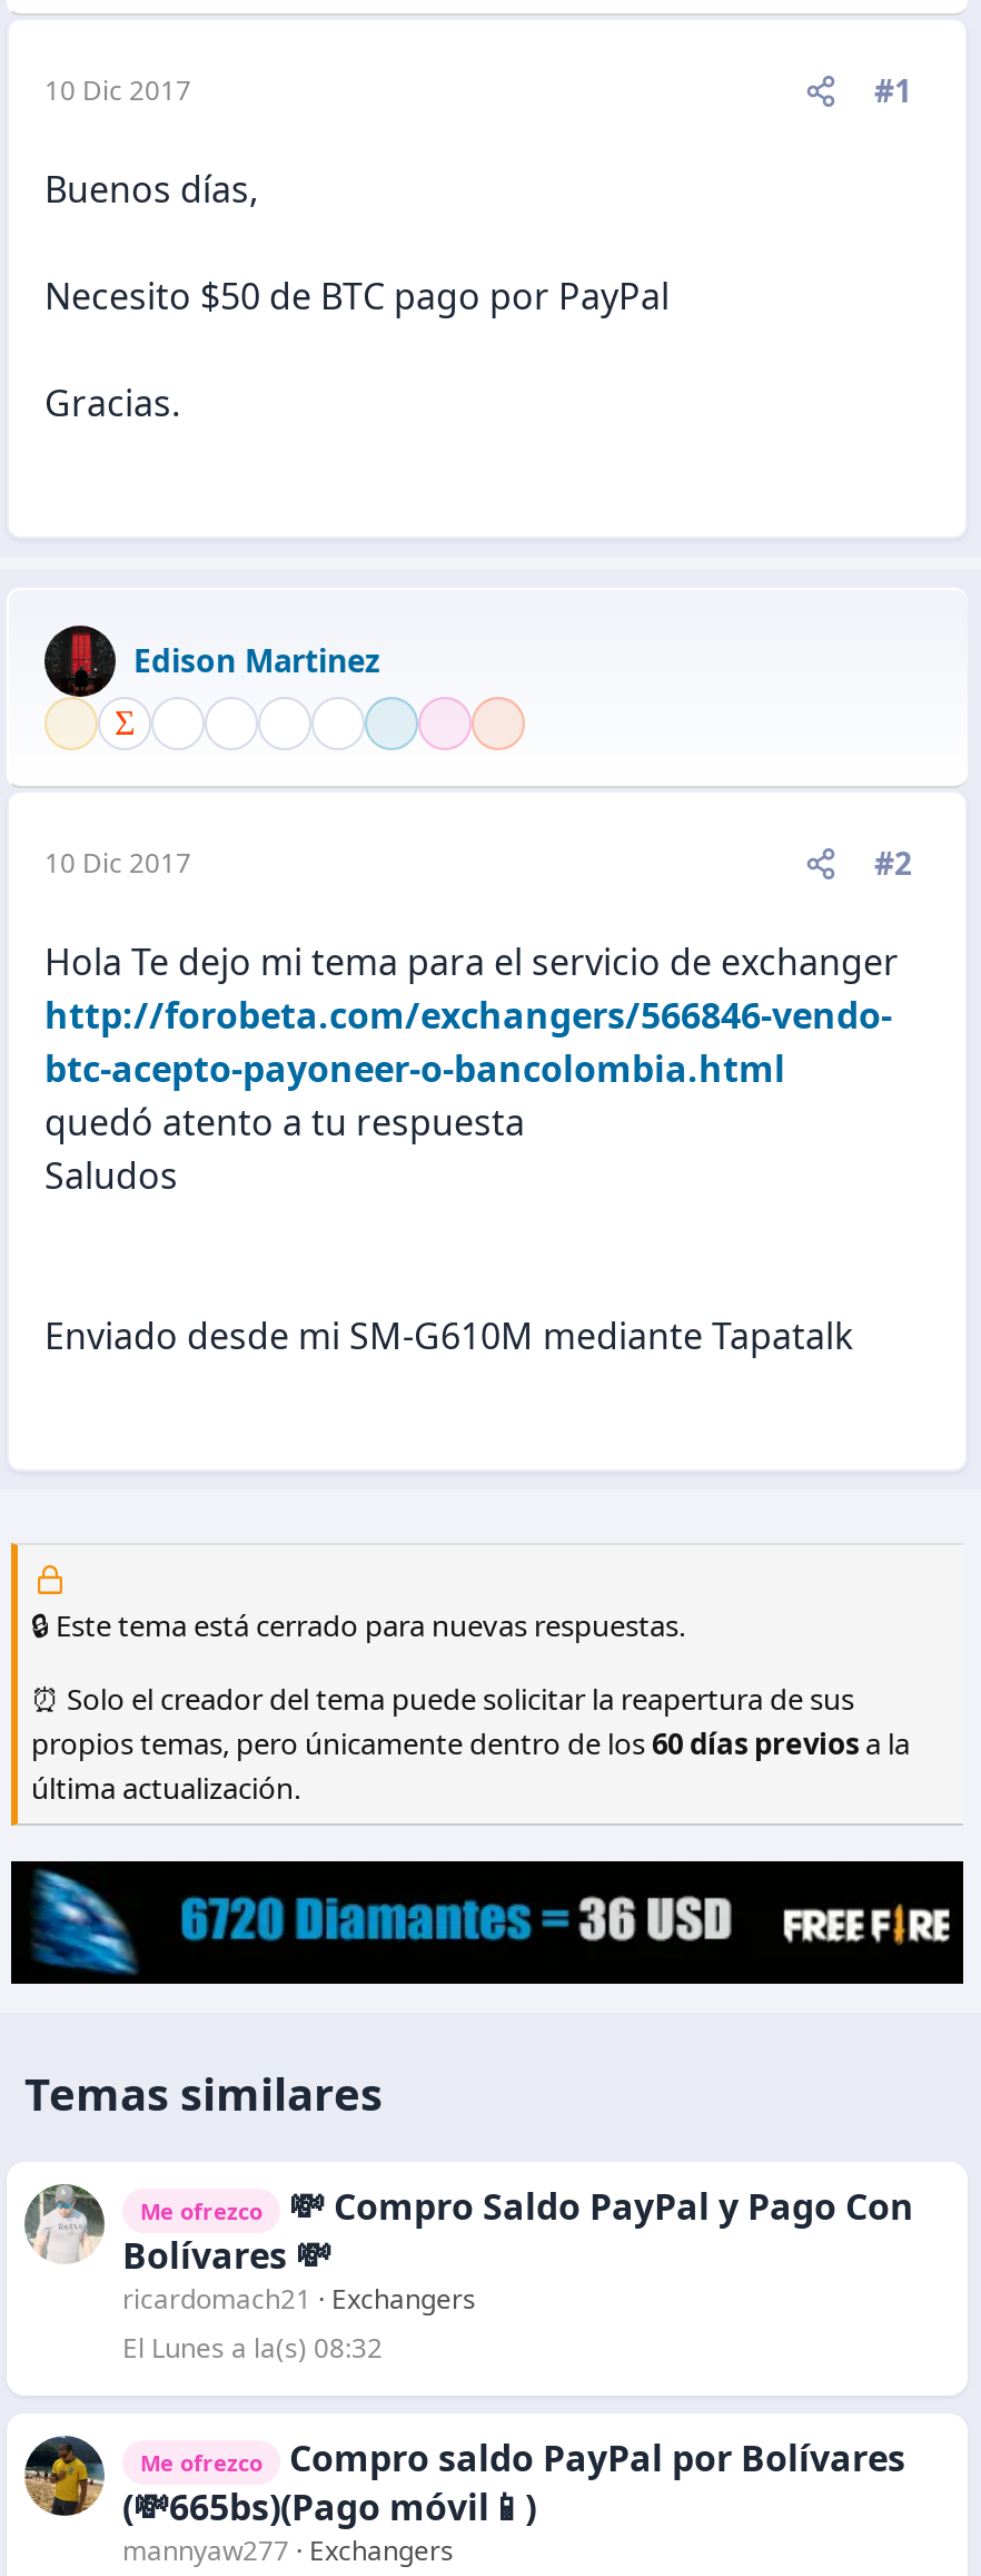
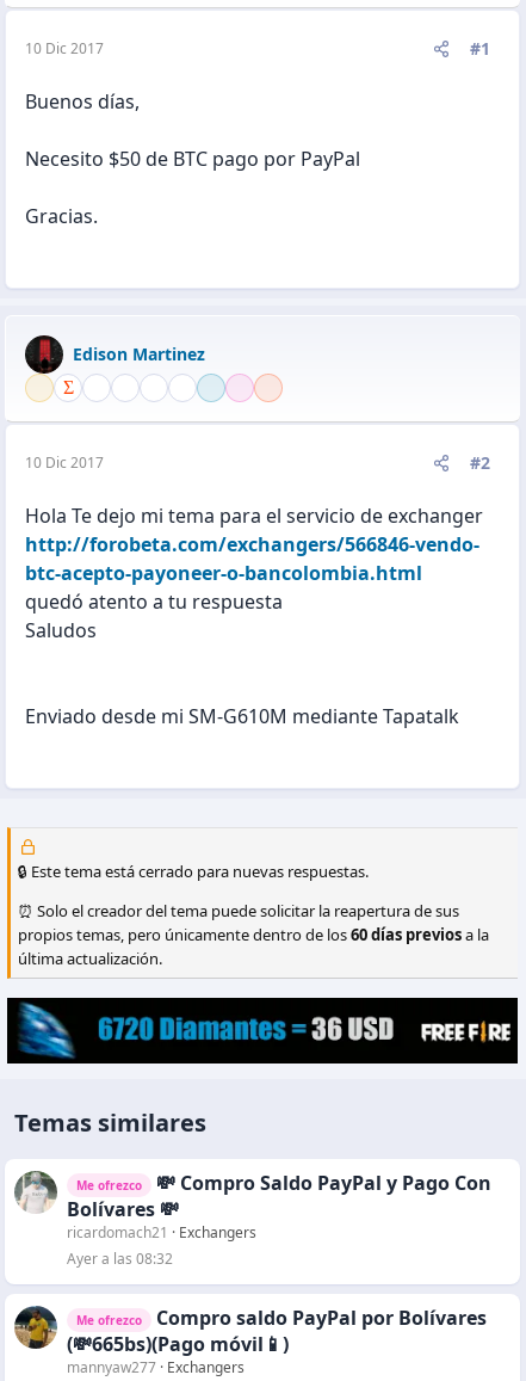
[122,2330,383,2368] El Lunes a la(s) 08:32 -> [67,1249,173,1269] Ayer a las 08:32

